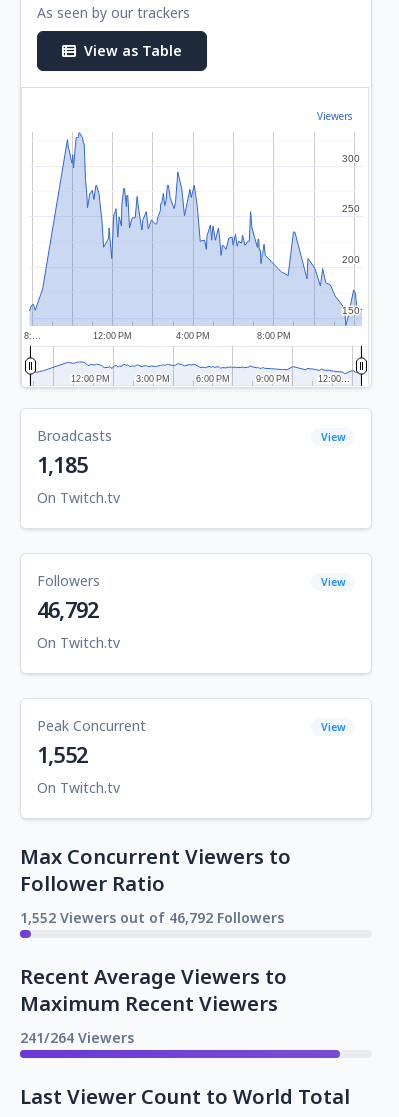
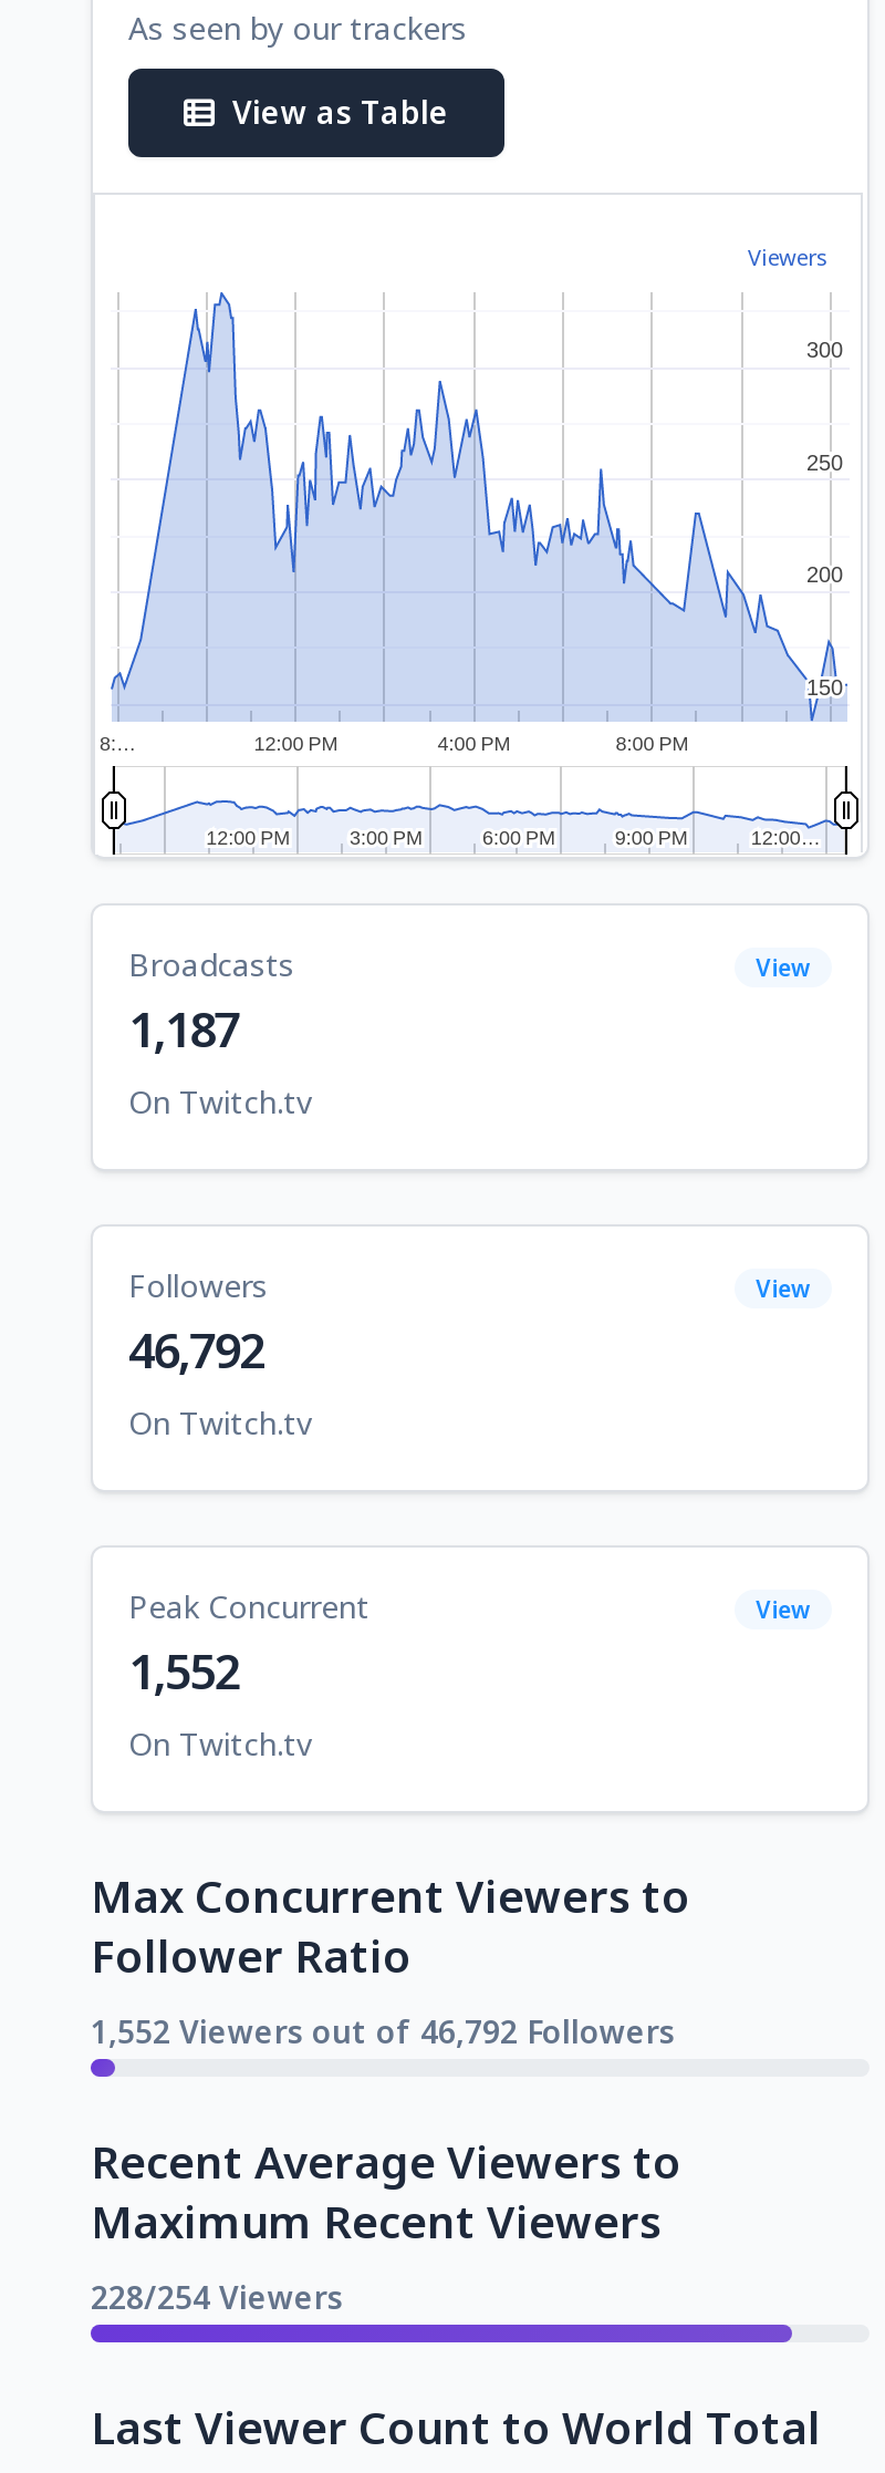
[37,450,87,479] 1,185 -> [128,996,239,1060] 1,187
[20,1028,134,1047] 241/264 Viewers -> [91,2276,343,2318] 228/254 Viewers

